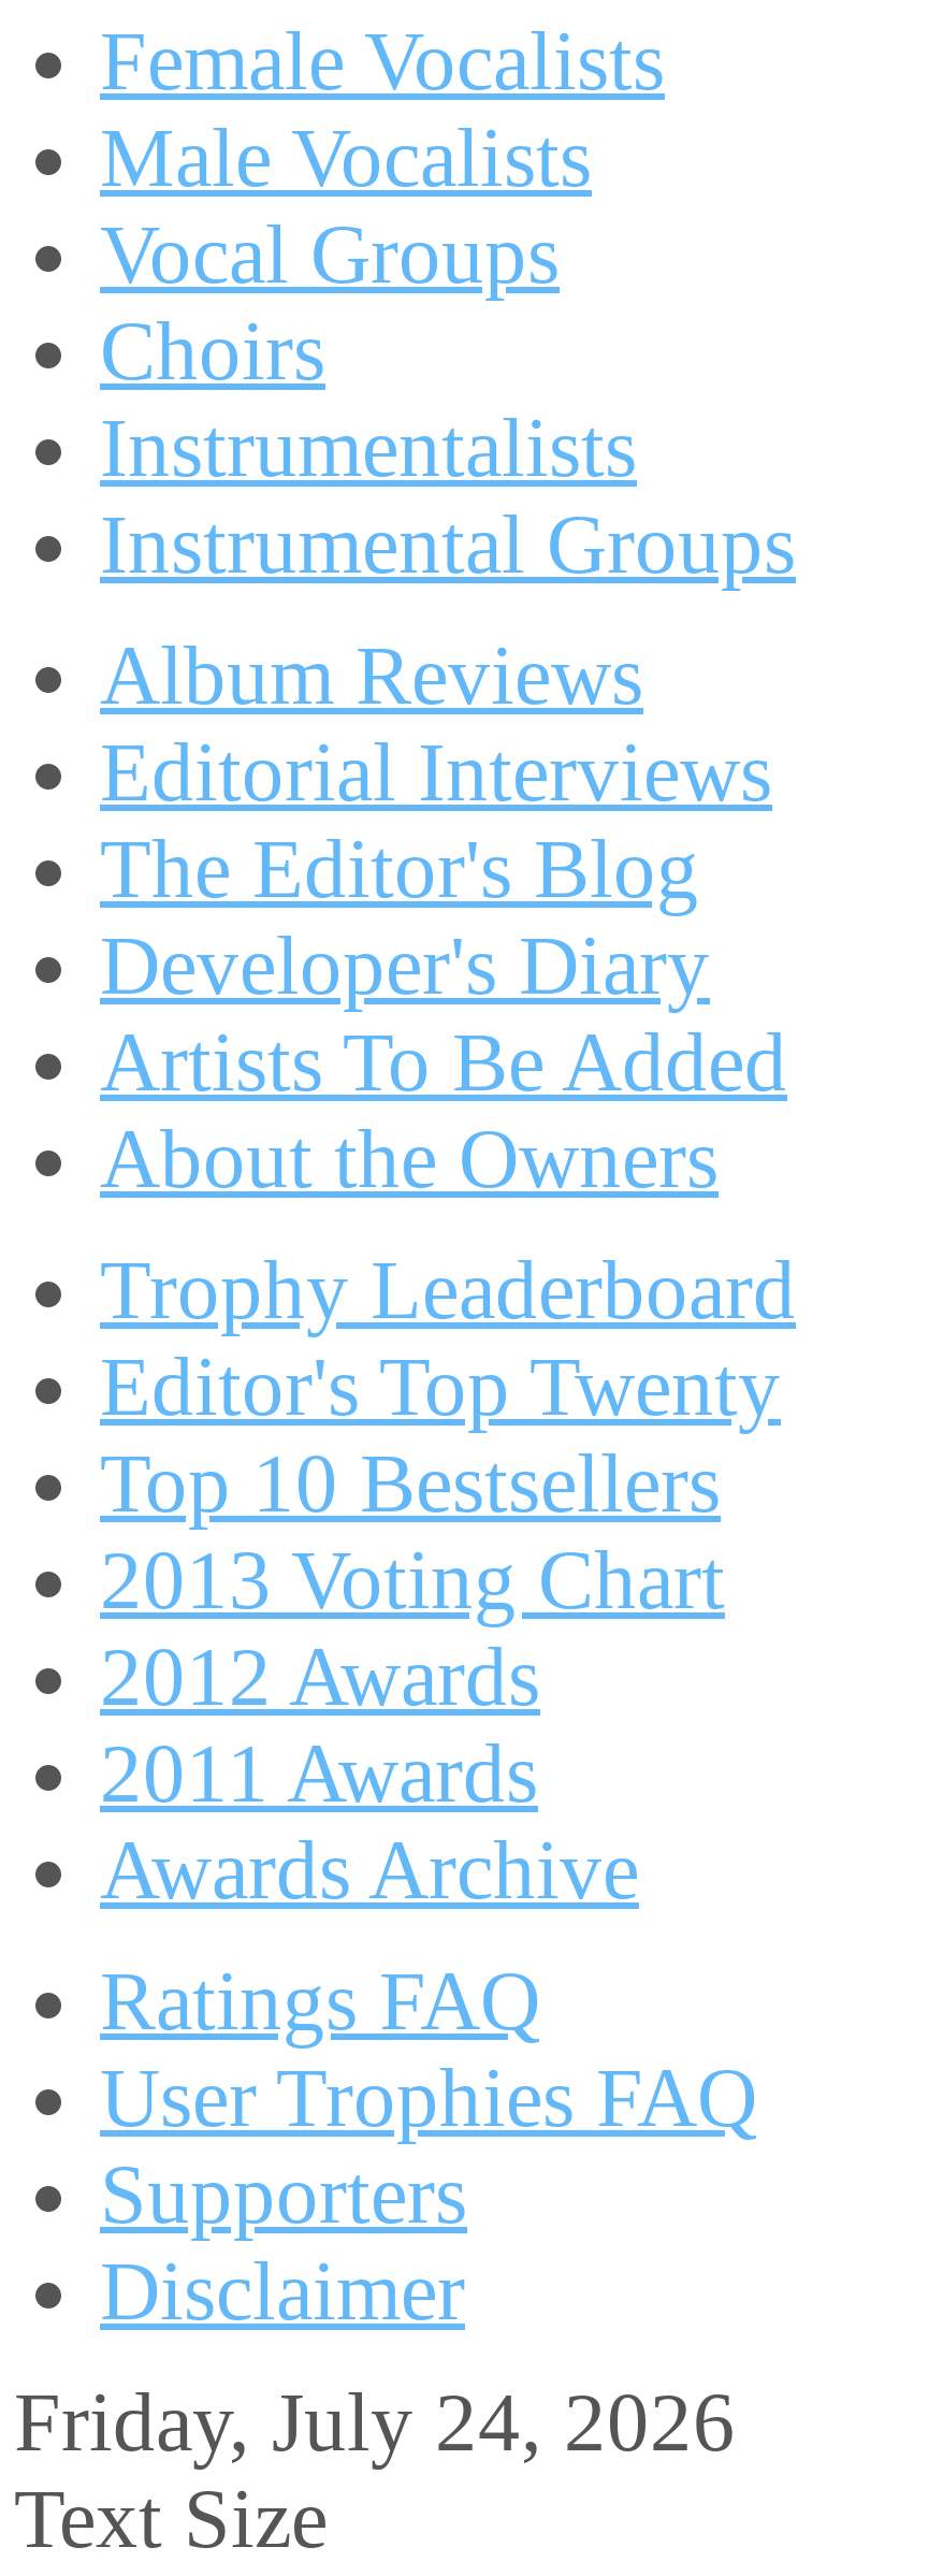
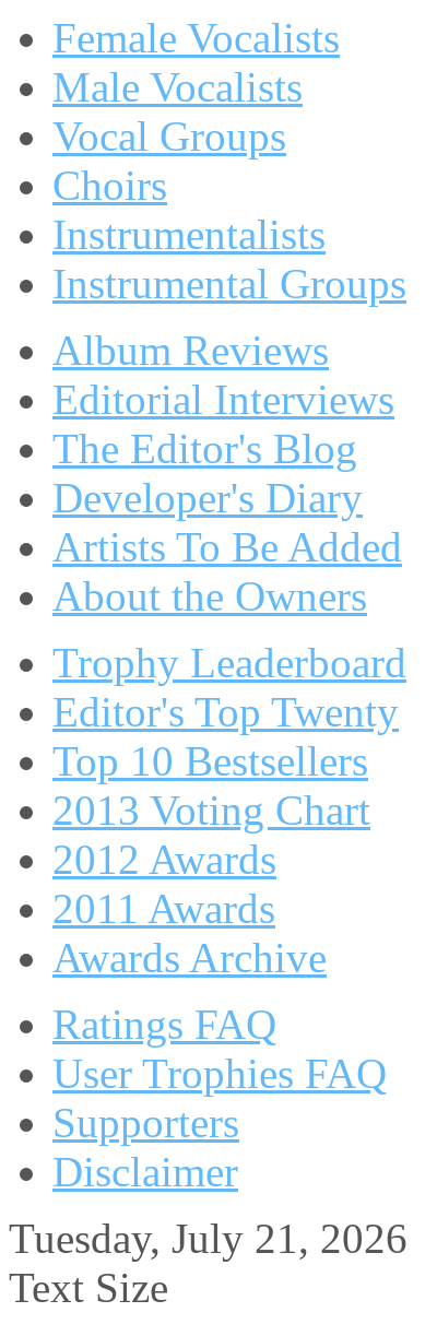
[14,2375,736,2468] Friday, July 24, 2026 -> [9,1215,408,1262] Tuesday, July 21, 2026

